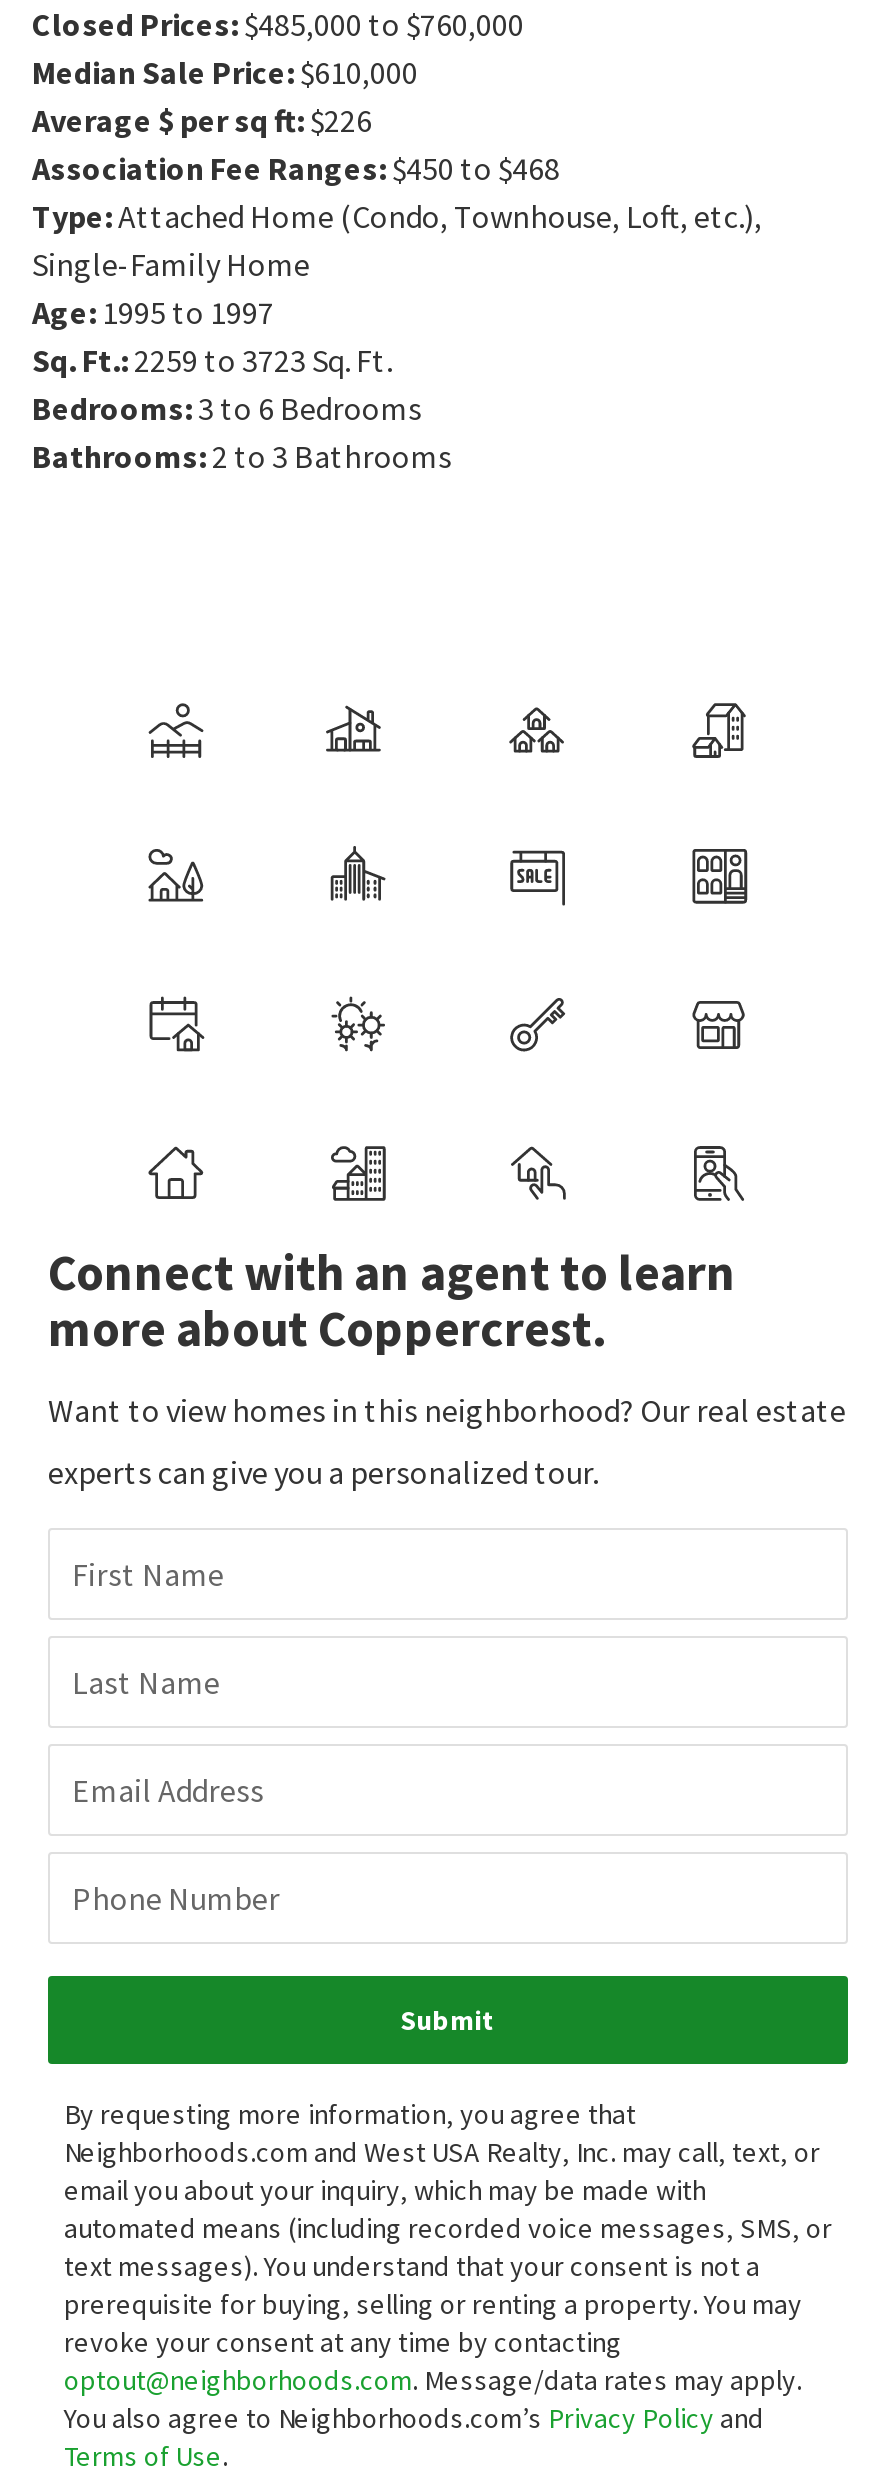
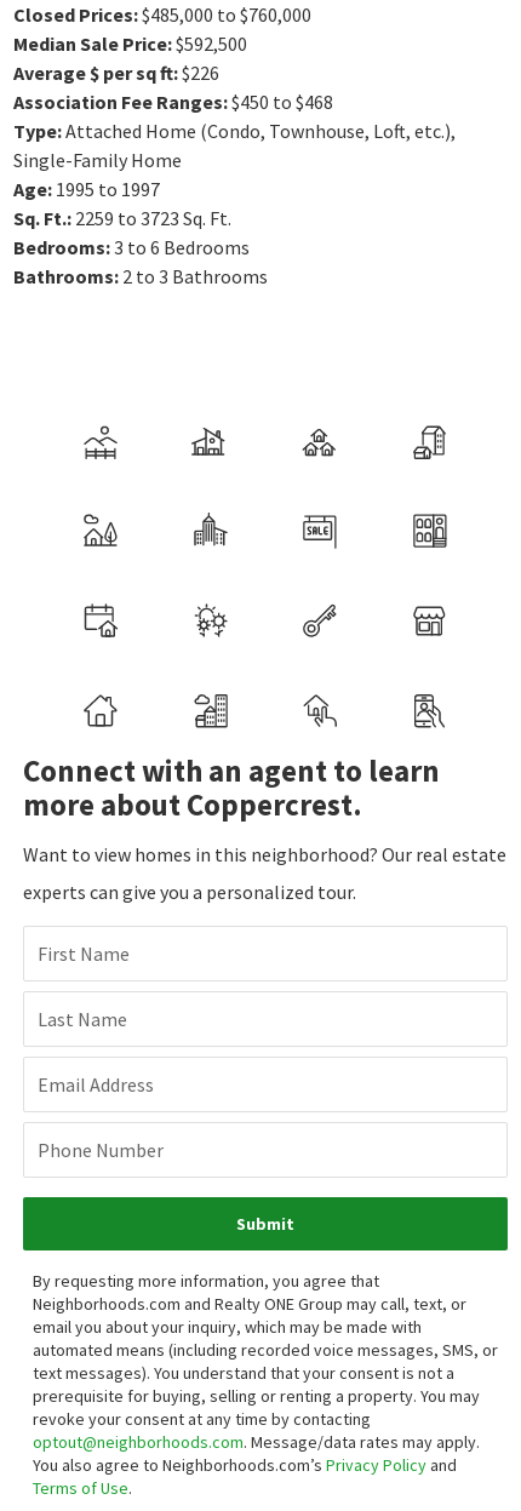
[32,53,418,93] Median Sale Price: $610,000 -> [13,32,247,56] Median Sale Price: $592,500
[64,2135,820,2171] Neighborhoods.com and West USA Realty, Inc. may call, text, or -> [33,1293,466,1315] Neighborhoods.com and Realty ONE Group may call, text, or

